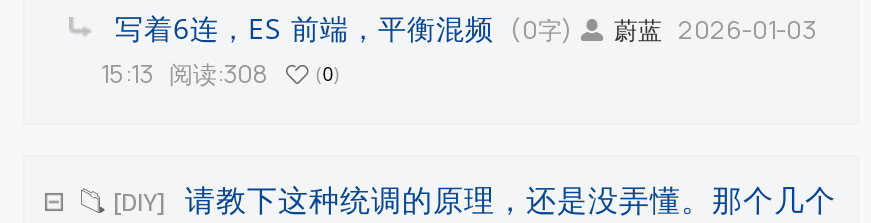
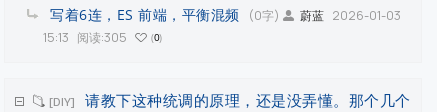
[101,57,334,91] 15:13 阅读:308 0 -> [43,29,159,46] 15:13 阅读:305 0

